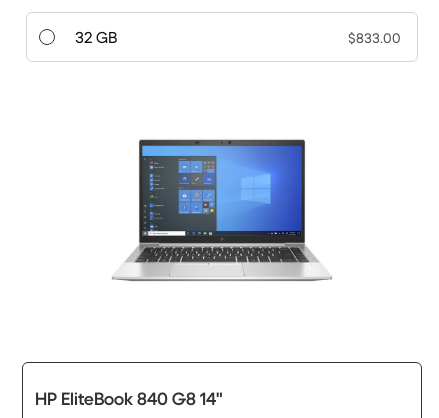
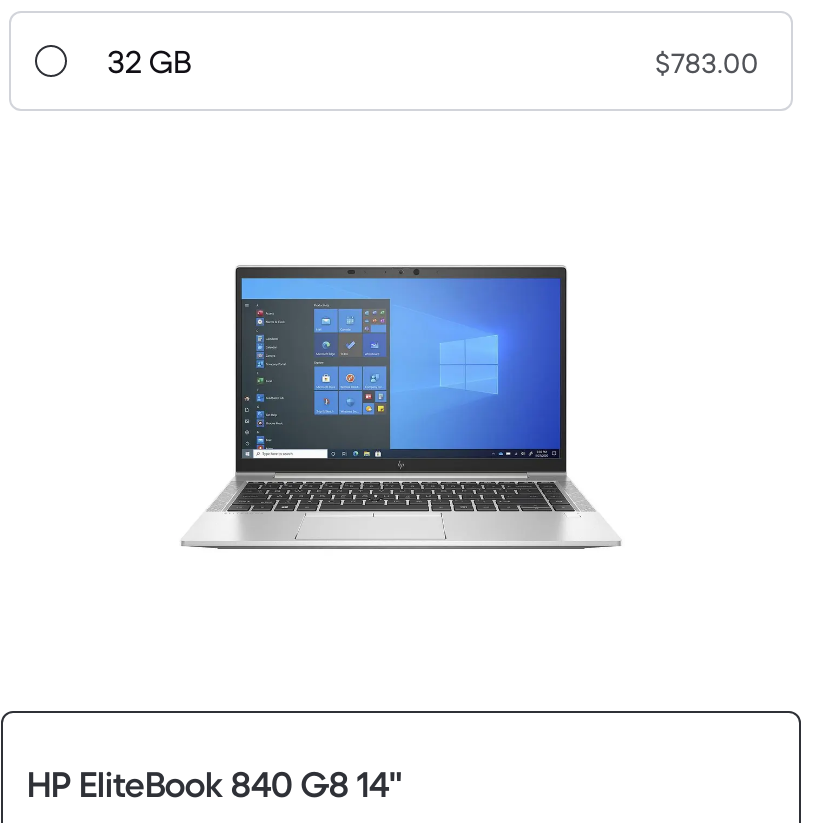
[348,29,401,47] $833.00 -> [655,46,759,82] $783.00

